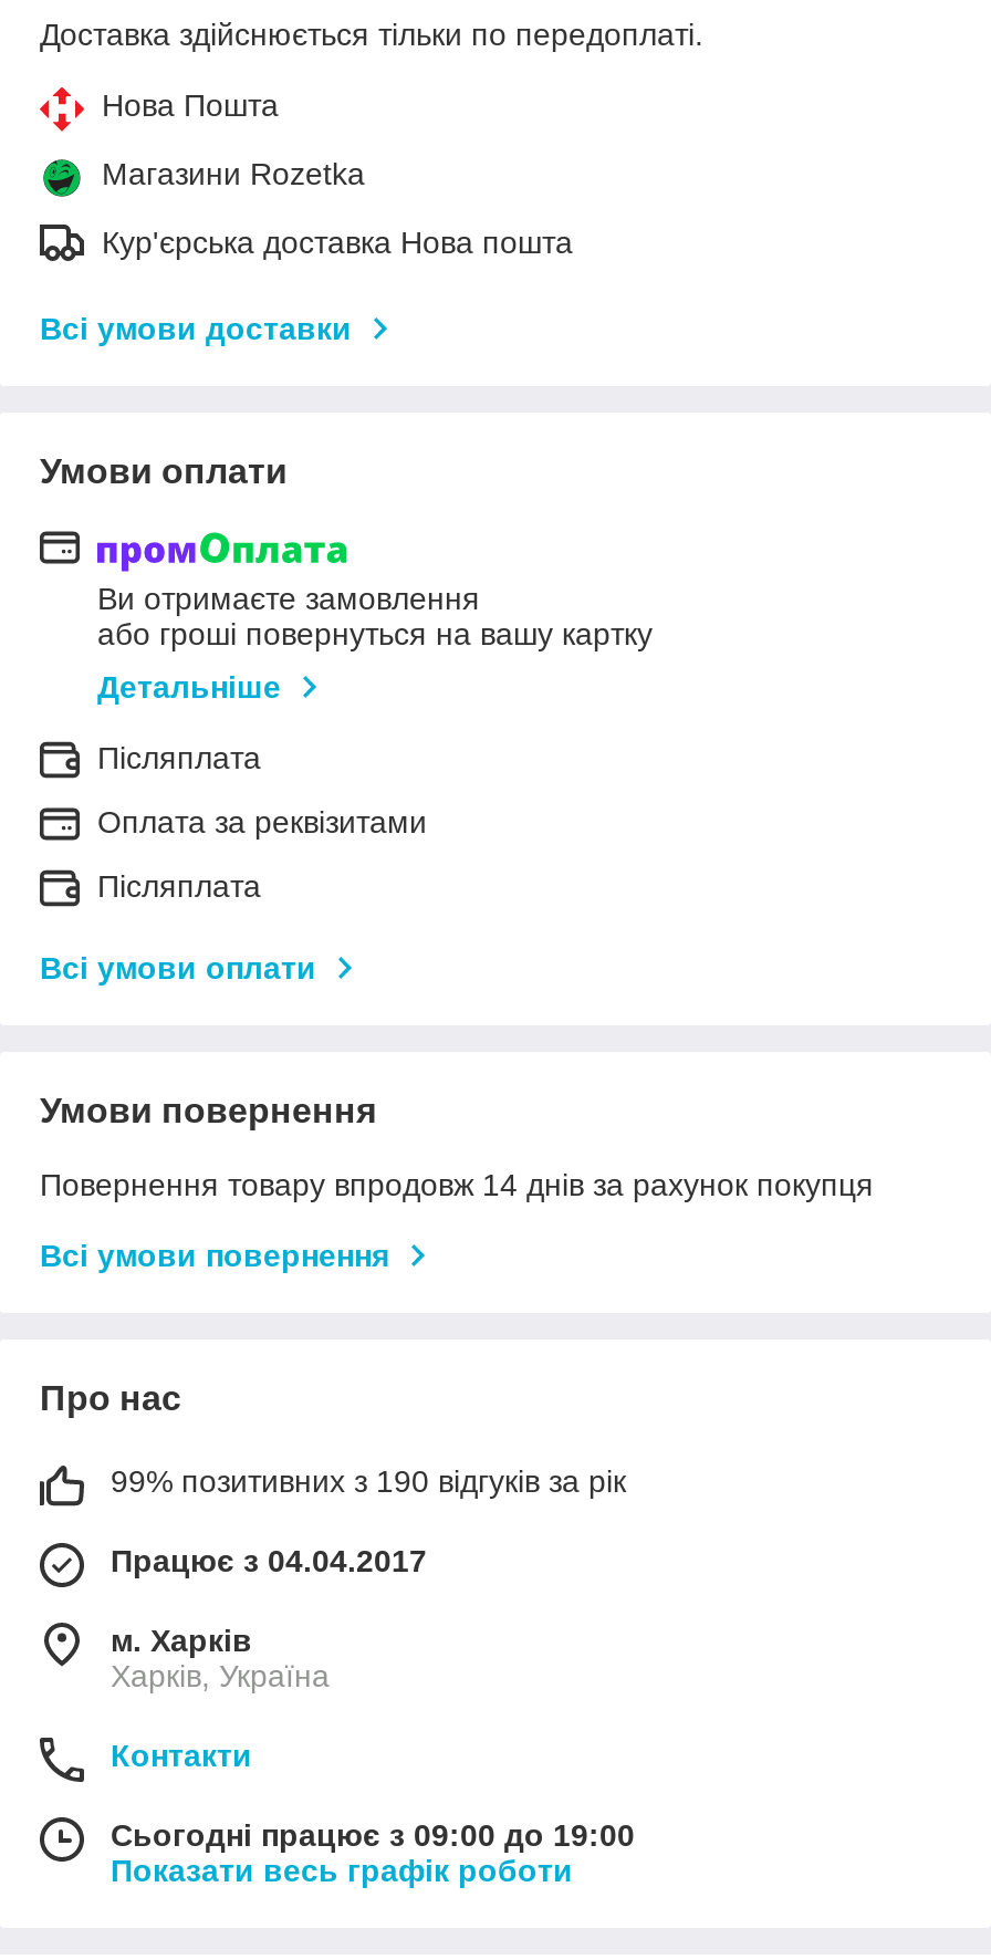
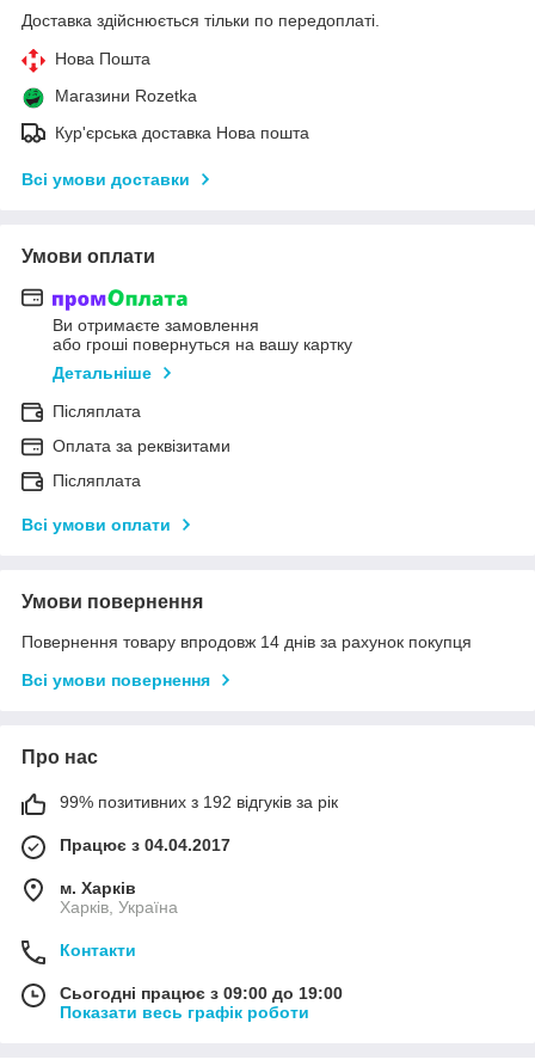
[111,1464,626,1499] 99% позитивних з 190 відгуків за рік -> [60,793,338,812] 99% позитивних з 192 відгуків за рік

